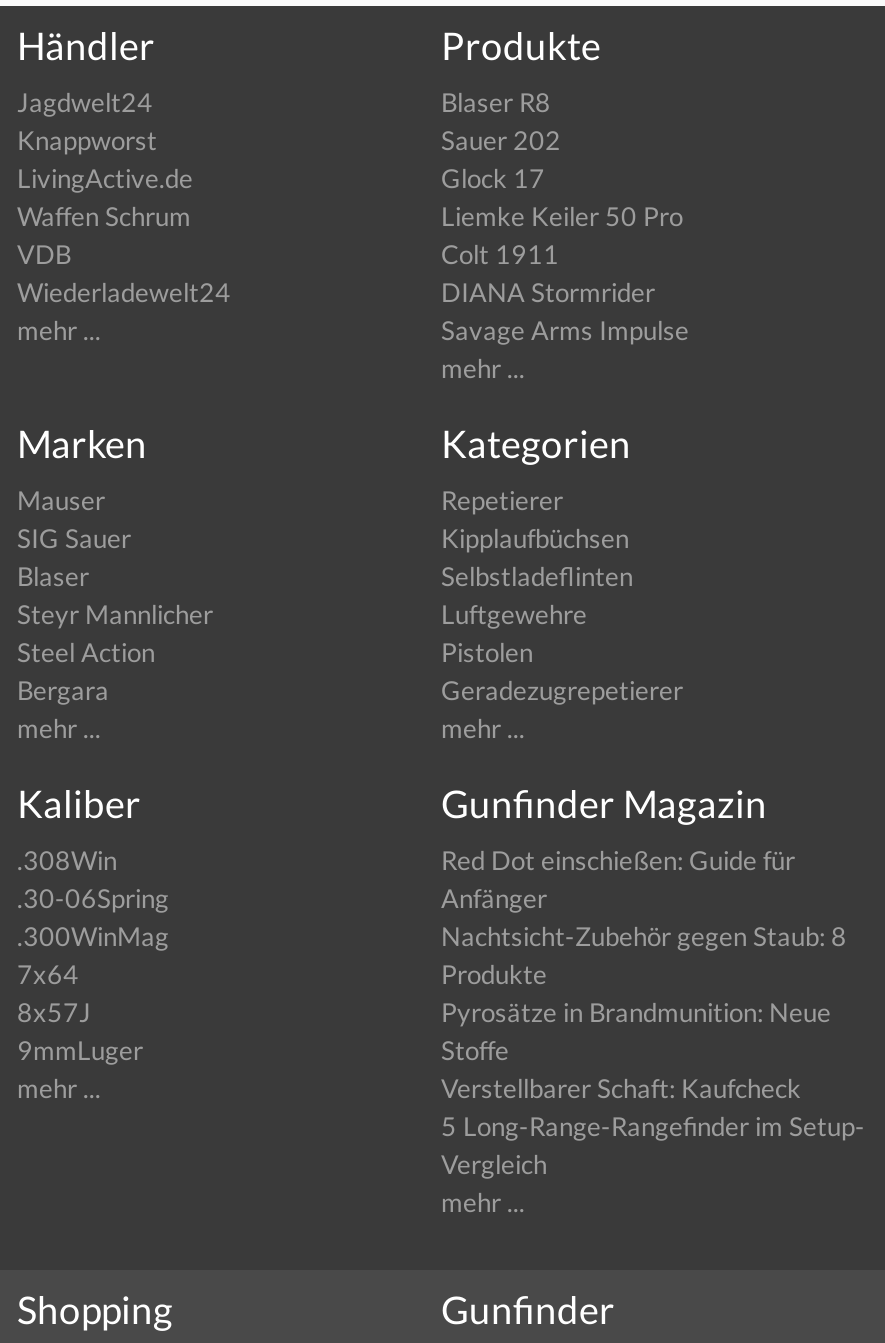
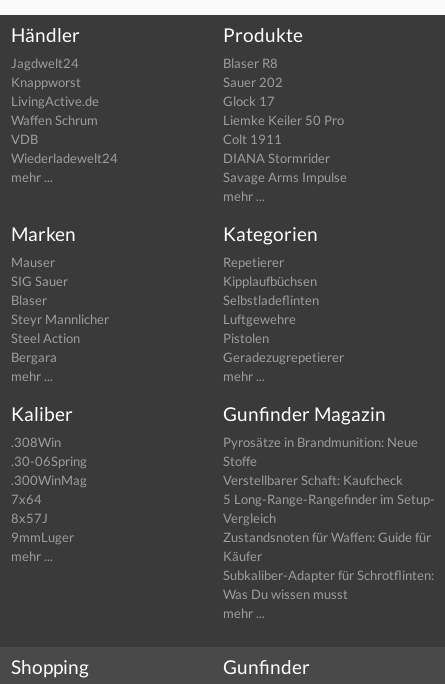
[441,844,847,990] Red Dot einschießen: Guide für | Anfänger | Nachtsicht-Zubehör gegen Staub: 8 | Produkte -> none
moved [441,996,865,1180] -> [223,434,435,526]: Pyrosätze in Brandmunition: Neue | Stoffe | Verstellbarer Schaft: Kaufcheck | 5 Long-Range-Rangefinder im Setup- | Vergleich
none -> [223,529,434,602] Zustandsnoten für Waffen: Guide für | Käufer | Subkaliber-Adapter für Schrotflinten: | Was Du wissen musst

